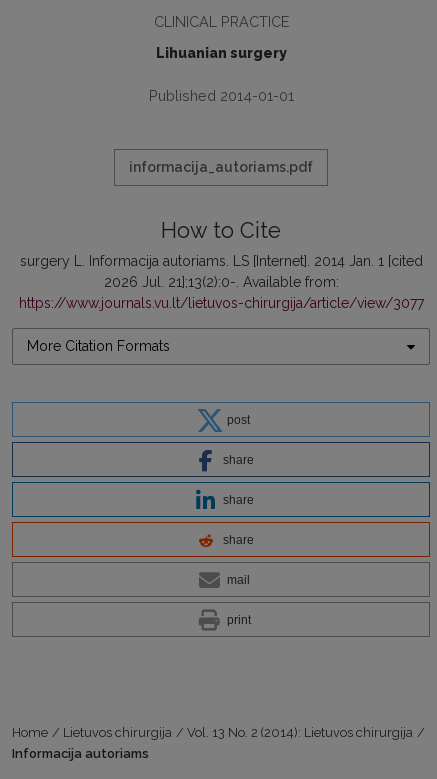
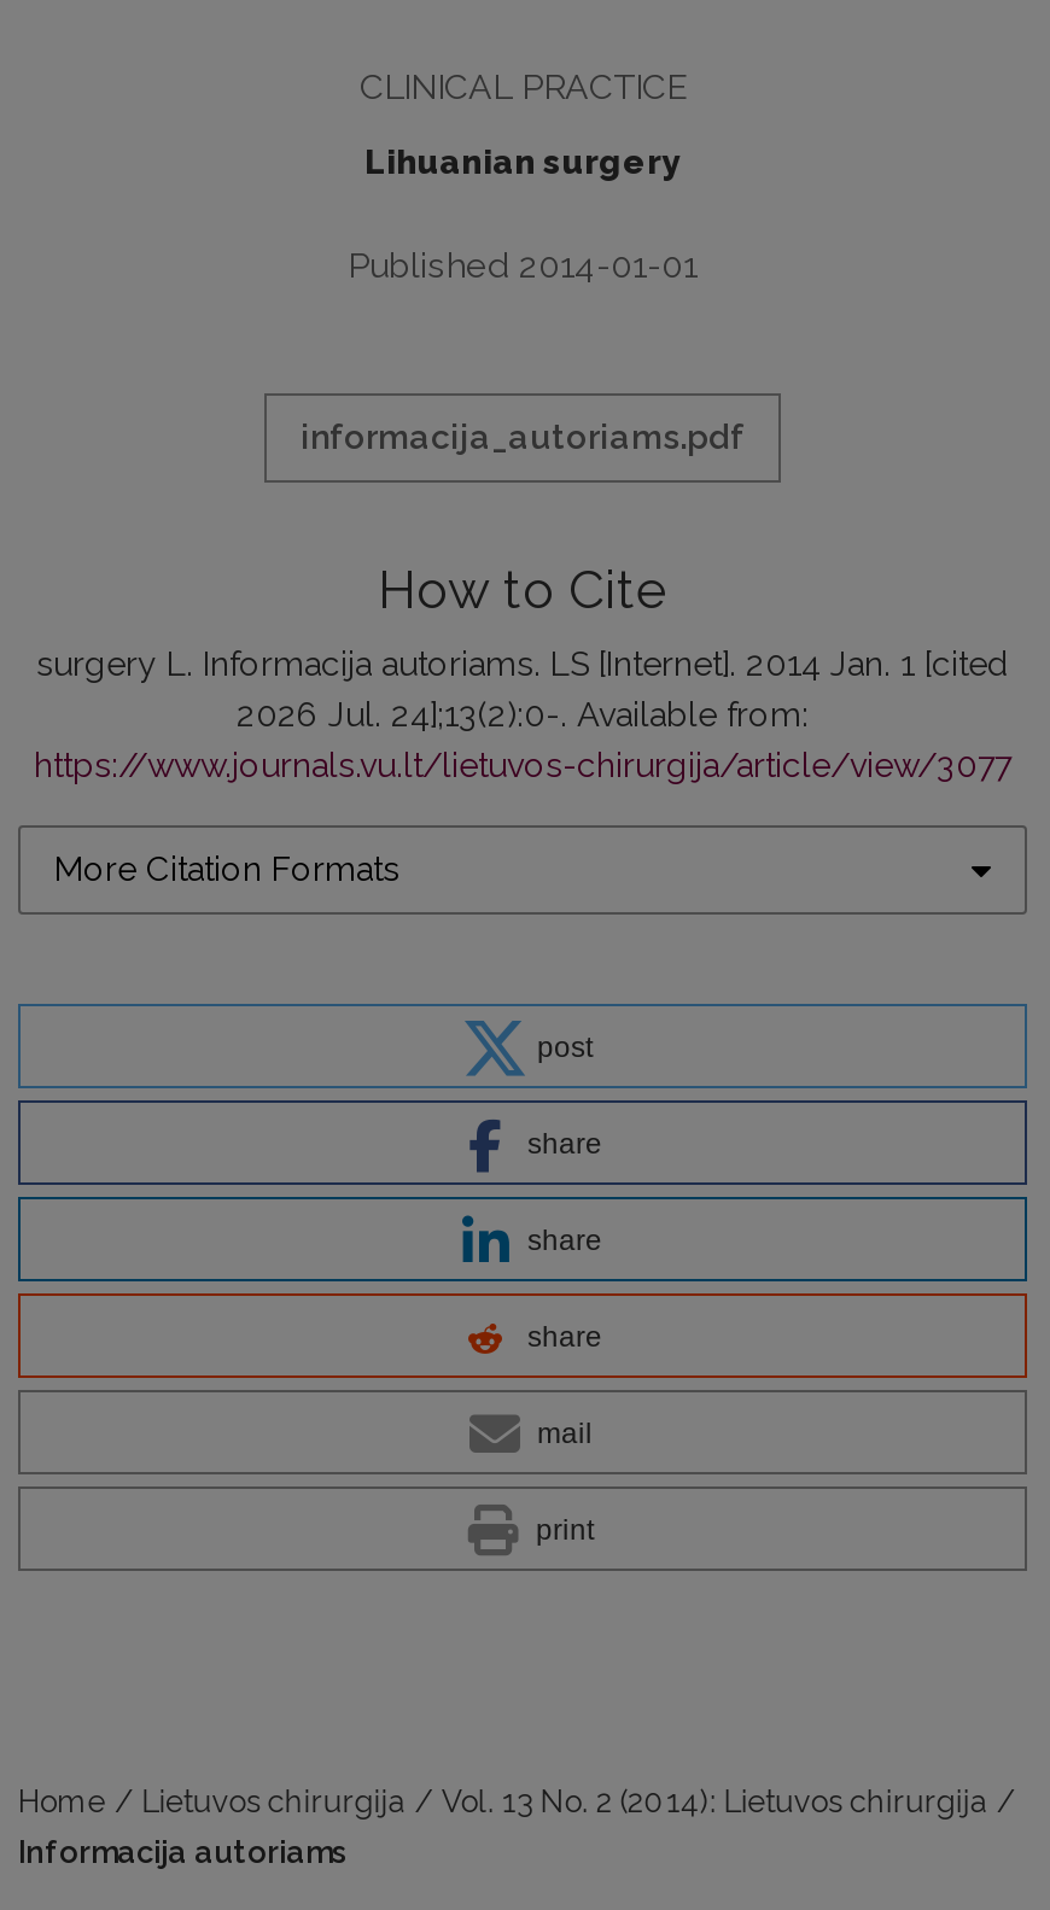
[103,274,338,290] 2026 Jul. 21];13(2):0-. Available from: -> [237,695,809,734] 2026 Jul. 24];13(2):0-. Available from:

